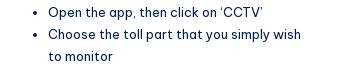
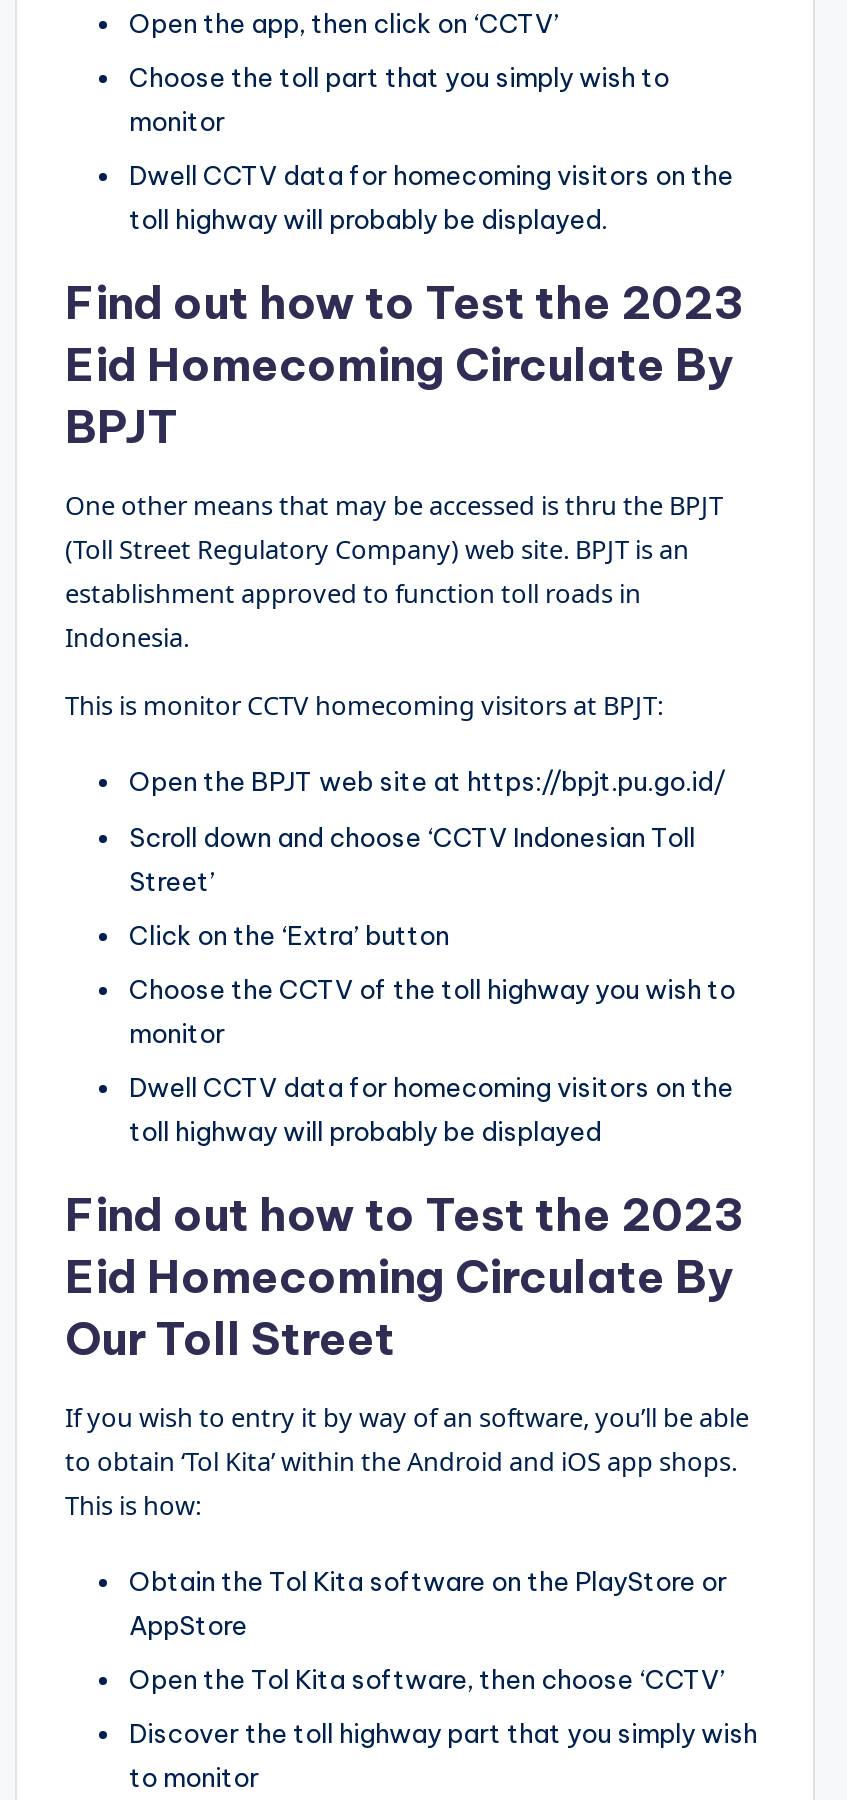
[48,26,301,42] Choose the toll part that you simply wish -> [65,61,757,1749] Choose the toll part that you simply wish to | monitor | Dwell CCTV data for homecoming visitors on the | toll highway will probably be displayed. | Find out how to Test the 2023 | Eid Homecoming Circulate By | BPJT | One other means that may be accessed is thru the BPJT | (Toll Street Regulatory Company) web site. BPJT is an | establishment approved to function toll roads in | Indonesia. | This is monitor CCTV homecoming visitors at BPJT: | Open the BPJT web site at https://bpjt.pu.go.id/ | Scroll down and choose ‘CCTV Indonesian Toll | Street’ | Click on the ‘Extra’ button | Choose the CCTV of the toll highway you wish to | monitor | Dwell CCTV data for homecoming visitors on the | toll highway will probably be displayed | Find out how to Test the 2023 | Eid Homecoming Circulate By | Our Toll Street | If you wish to entry it by way of an software, you’ll be able | to obtain ‘Tol Kita’ within the Android and iOS app shops. | This is how: | Obtain the Tol Kita software on the PlayStore or | AppStore | Open the Tol Kita software, then choose ‘CCTV’ | Discover the toll highway part that you simply wish

